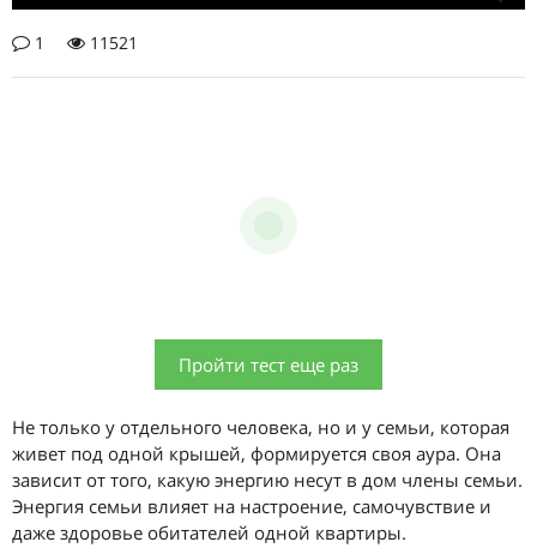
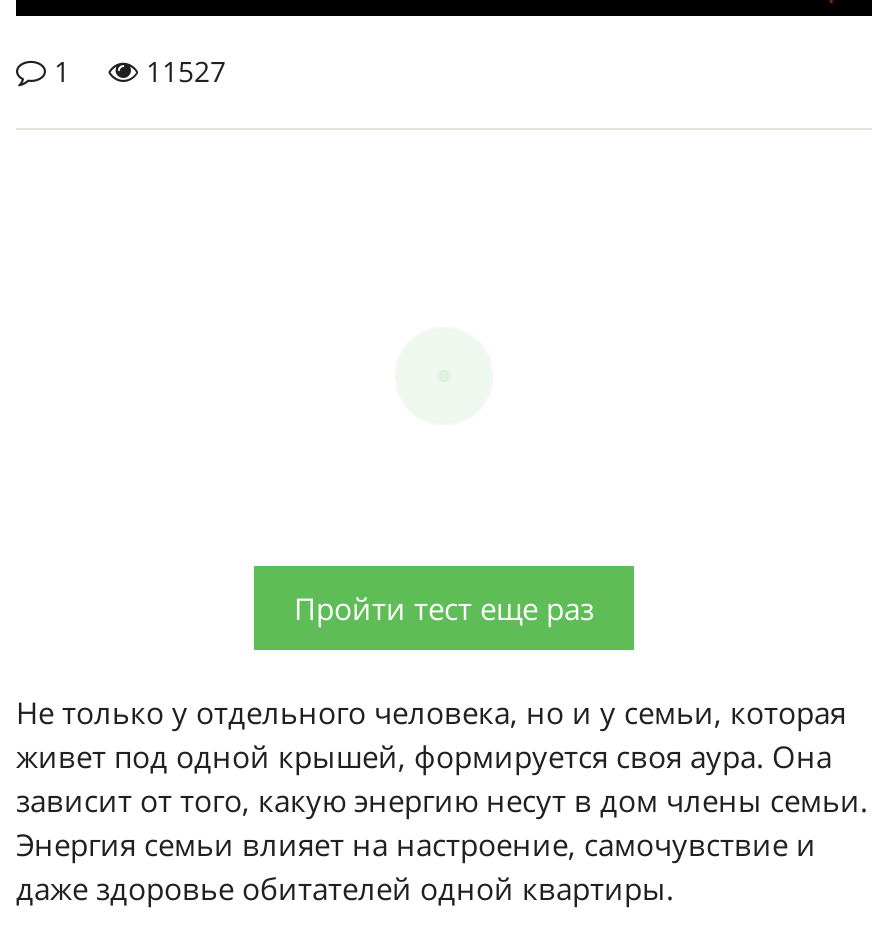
[30,31,138,54] 1 11521 -> [46,52,226,90] 1 11527

